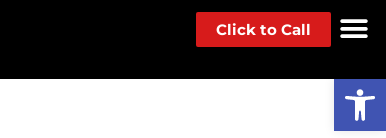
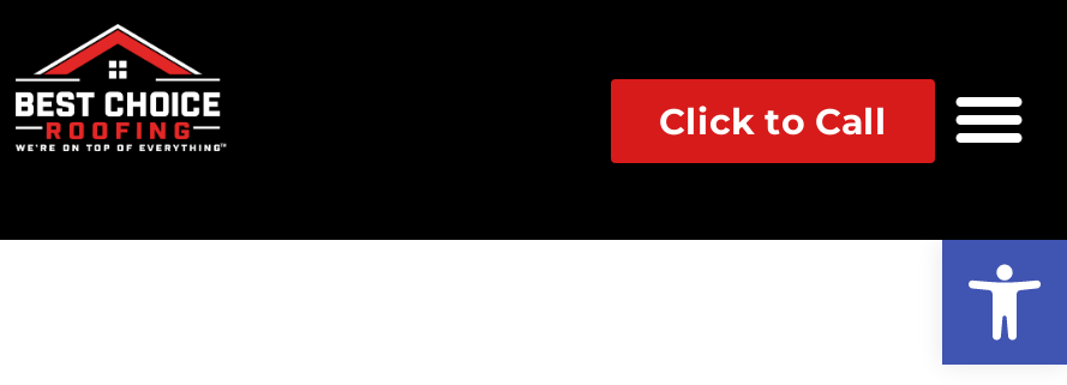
none -> [13,22,227,154] [image]

